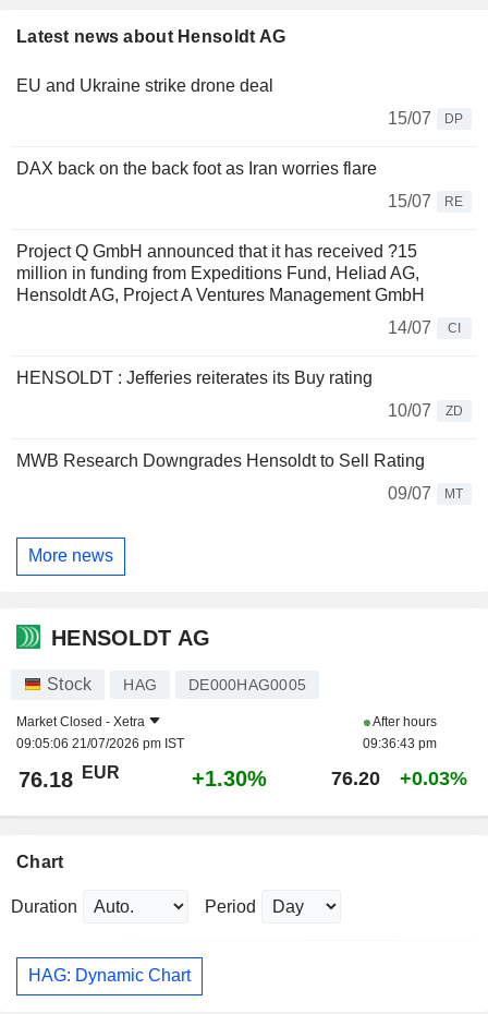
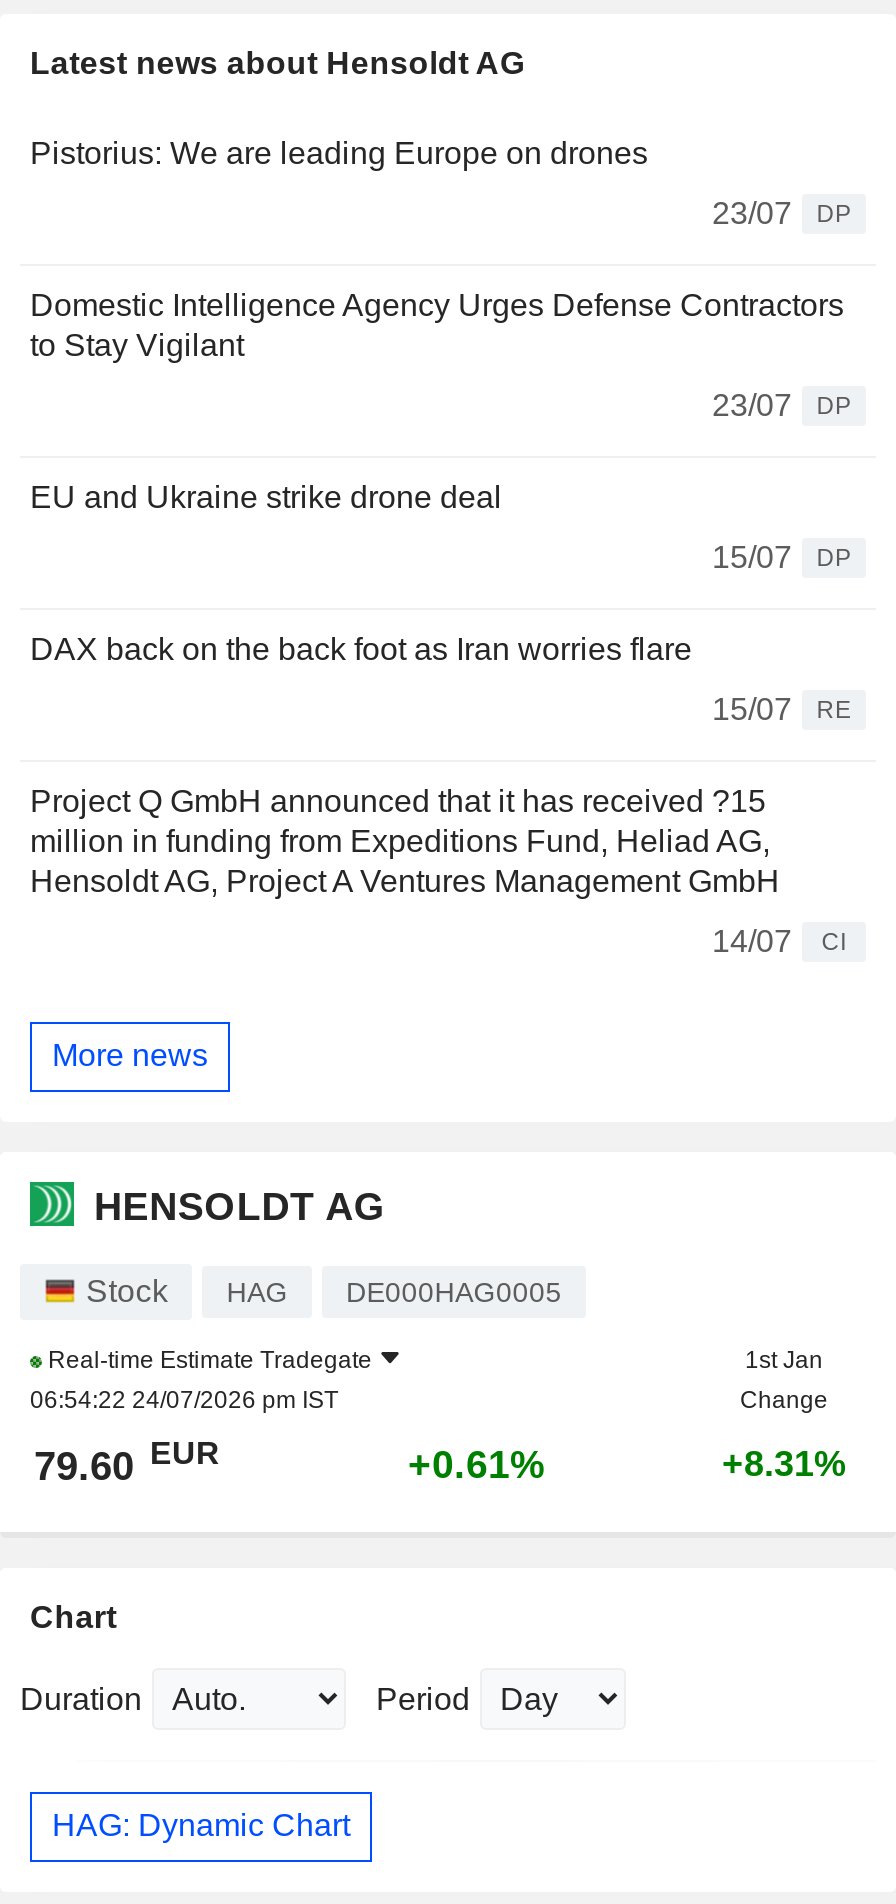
none -> [30,135,851,421] Pistorius: We are leading Europe on drones | 23/07 | DP | Domestic Intelligence Agency Urges Defense Contractors | to Stay Vigilant | 23/07 | DP
moved [16,76,464,337] -> [30,479,851,957]: EU and Ukraine strike drone deal | 15/07 | DP | ... | 14/07 | CI
[16,368,464,502] HENSOLDT : Jefferies reiterates its Buy rating | 10/07 | ZD | MWB Research Downgrades Hensoldt to Sell Rating | 09/07 | MT -> none
[16,714,184,751] Market Closed - Xetra | 09:05:06 21/07/2026 pm IST -> [30,1346,372,1414] Real-time Estimate Tradegate | 06:54:22 24/07/2026 pm IST
[363,714,437,751] After hours | 09:36:43 pm -> [740,1346,828,1414] 1st Jan | Change
[19,764,467,791] 76.18 EUR | +1.30% | 76.20 | +0.03% -> [34,1437,846,1488] 79.60 EUR | +0.61% | +8.31%

